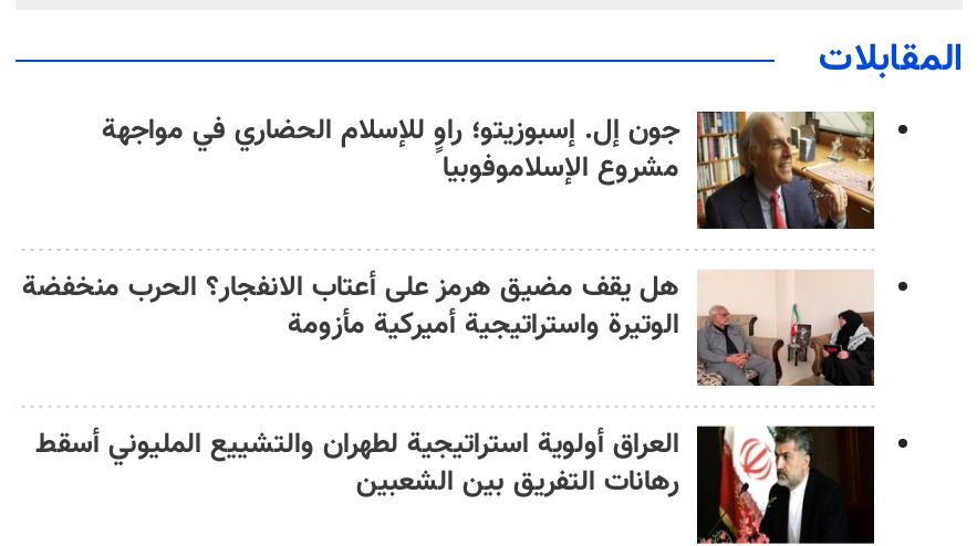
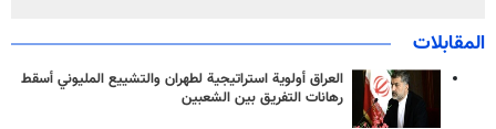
[22,109,876,348] [image] | جون إل. إسبوزيتو؛ راوٍ للإسلام الحضاري في مواجهة | مشروع الإسلاموفوبيا | هل يقف مضيق هرمز على أعتاب الانفجار؟ الحرب منخفضة | الوتيرة واستراتيجية أميركية مأزومة -> none
[699,272,874,389] [image] -> none

